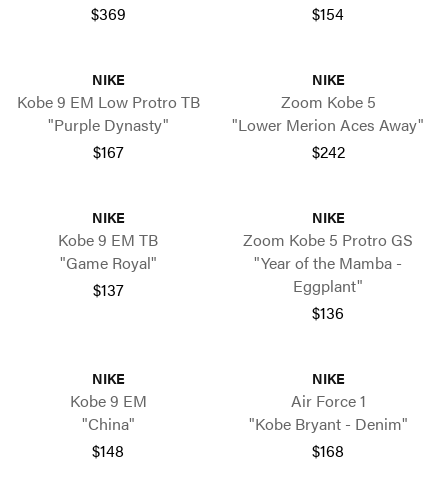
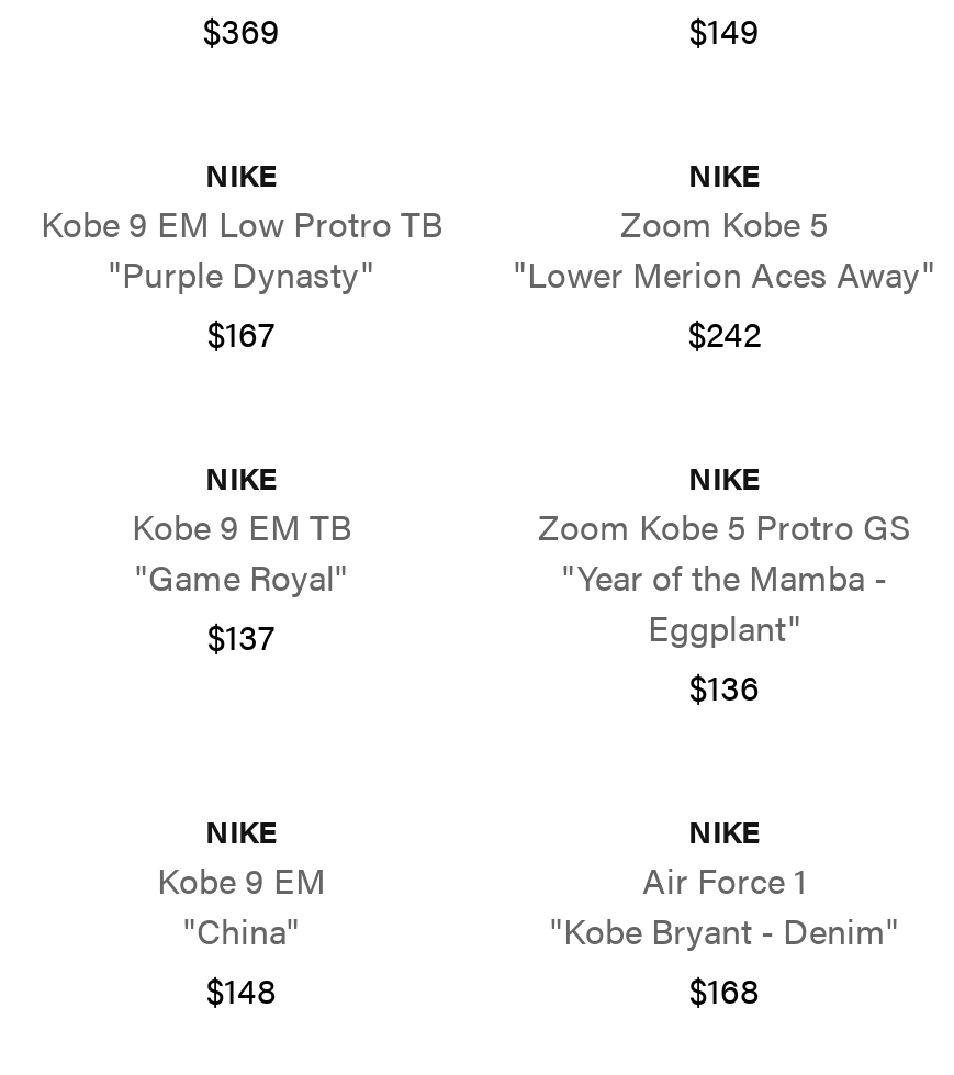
[312,2,344,25] $154 -> [689,4,760,55] $149

